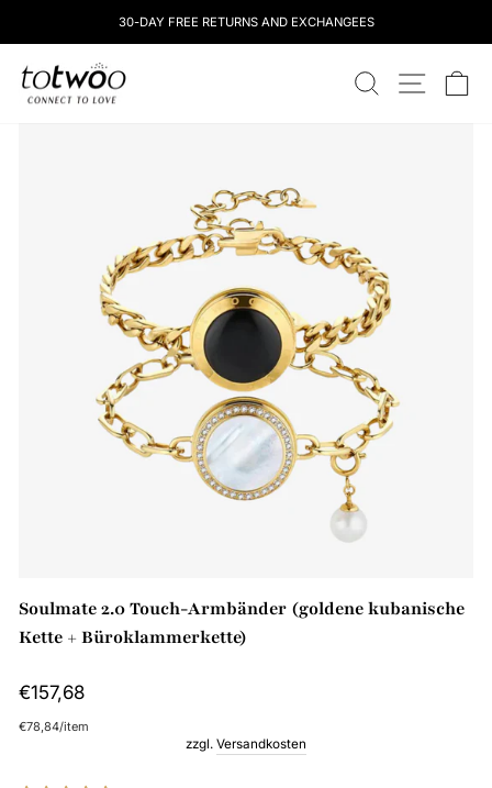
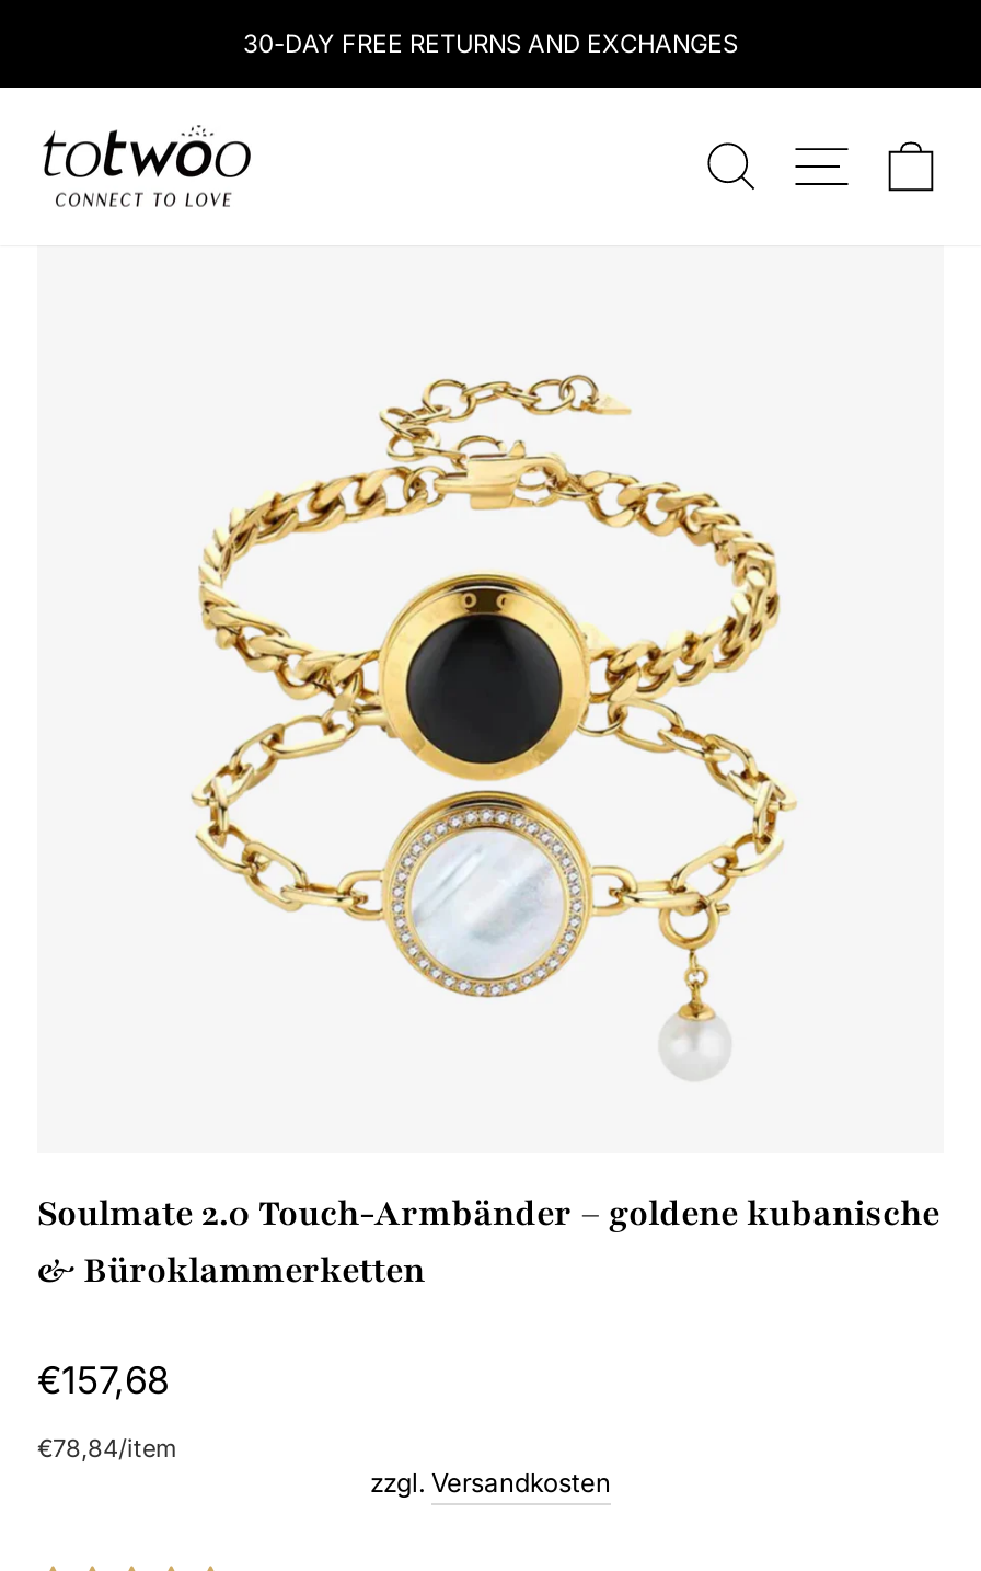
[118,14,374,30] 30-DAY FREE RETURNS AND EXCHANGEES -> [243,28,738,59] 30-DAY FREE RETURNS AND EXCHANGES
[19,596,465,649] Soulmate 2.0 Touch-Armbänder (goldene kubanische | Kette + Büroklammerkette) -> [37,1189,939,1294] Soulmate 2.0 Touch-Armbänder – goldene kubanische | & Büroklammerketten

